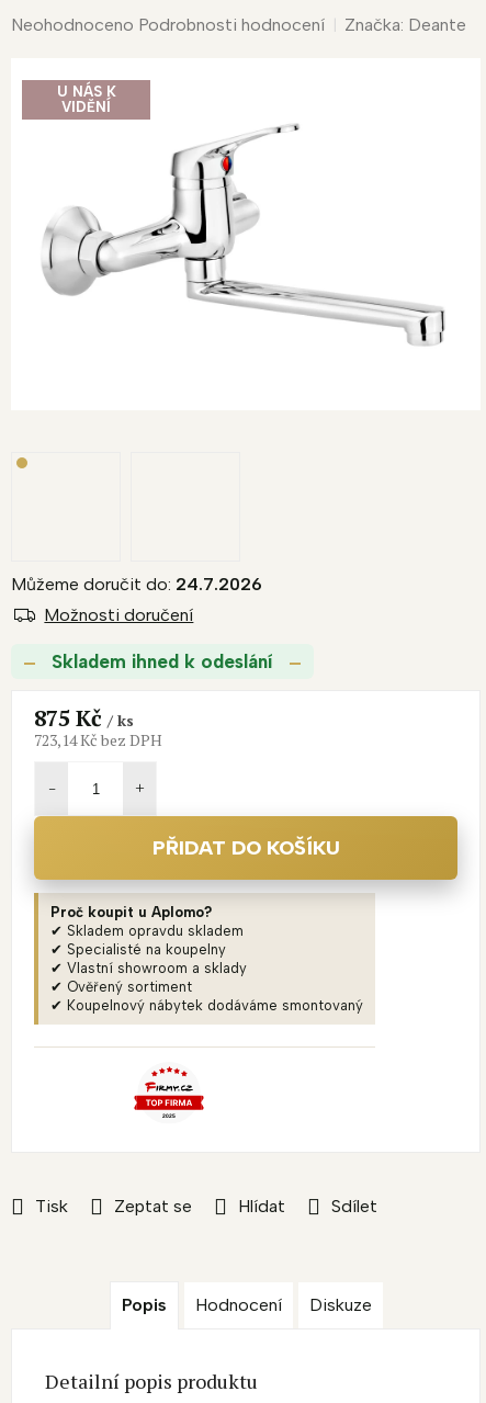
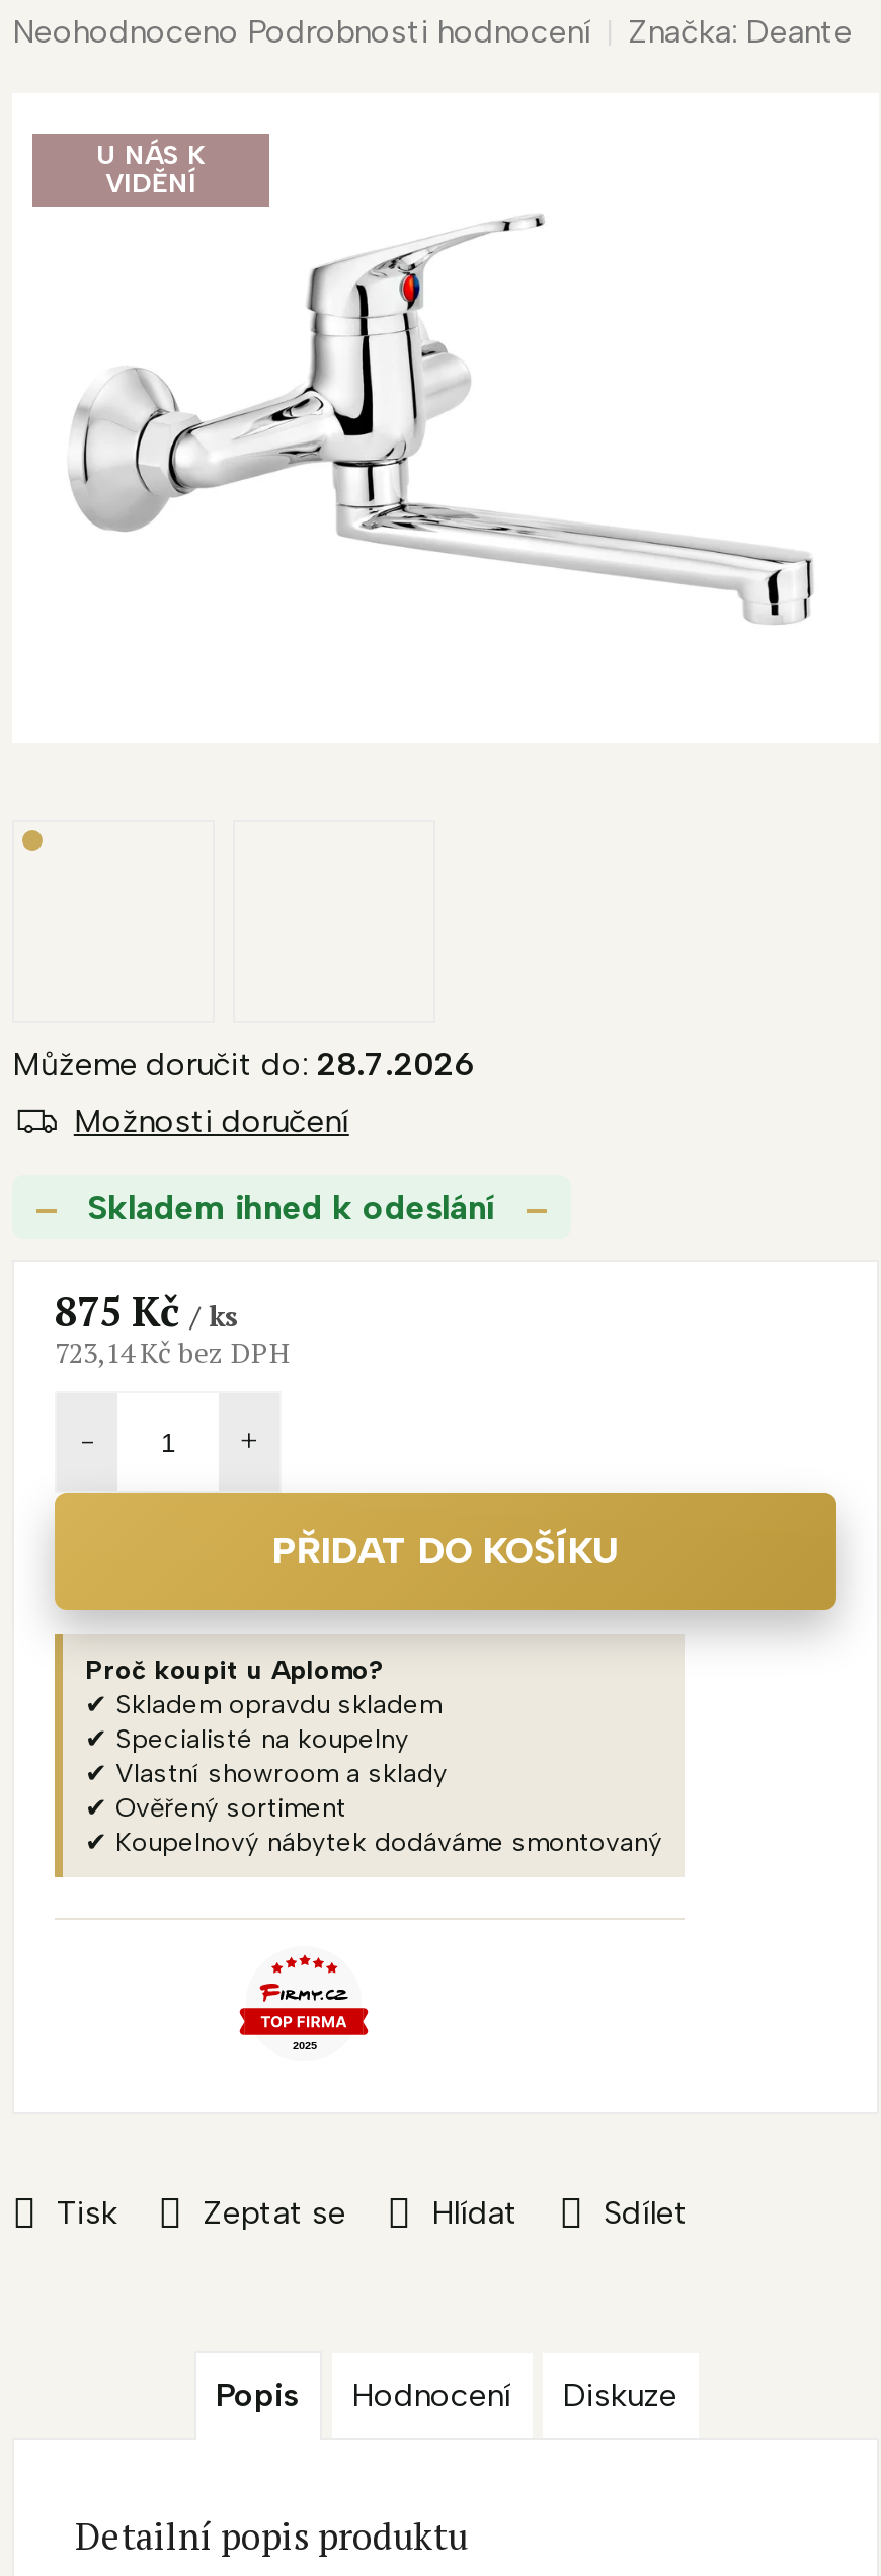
[11,574,262,595] Můžeme doručit do: 24.7.2026 -> [12,1046,474,1084] Můžeme doručit do: 28.7.2026

